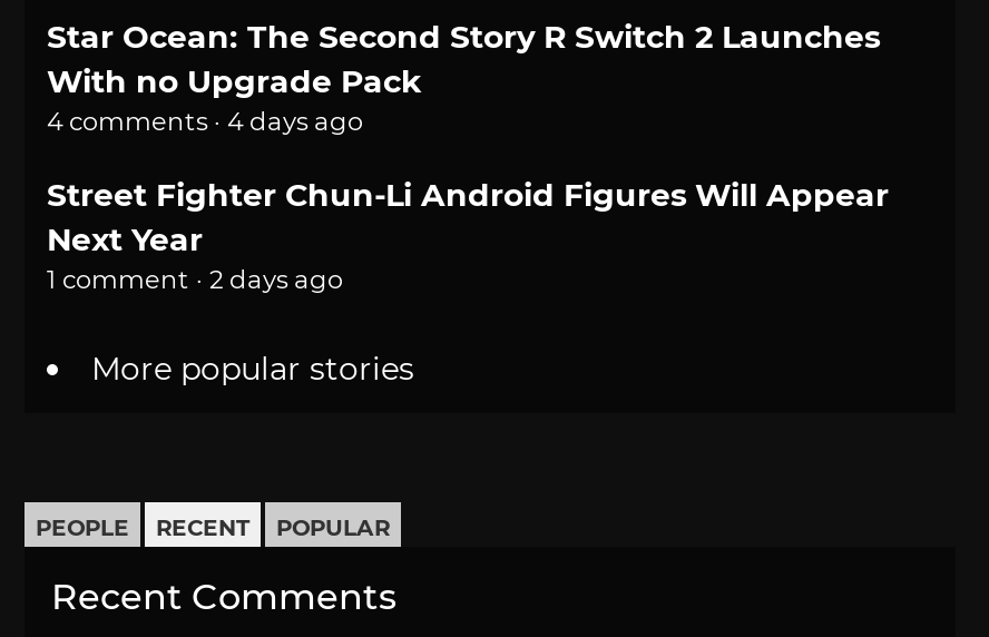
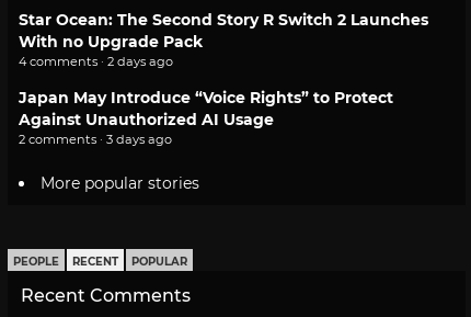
[47,105,363,136] 4 comments · 4 days ago -> [19,53,173,69] 4 comments · 2 days ago
[47,174,889,294] Street Fighter Chun-Li Android Figures Will Appear | Next Year | 1 comment · 2 days ago -> [19,87,393,147] Japan May Introduce “Voice Rights” to Protect | Against Unauthorized AI Usage | 2 comments · 3 days ago

